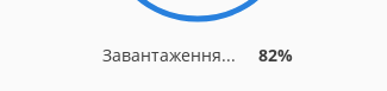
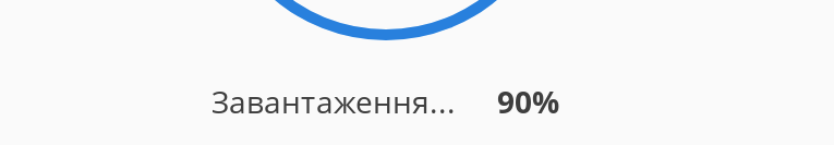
[102,43,293,66] Завантаження... 82% -> [211,80,560,121] Завантаження... 90%

